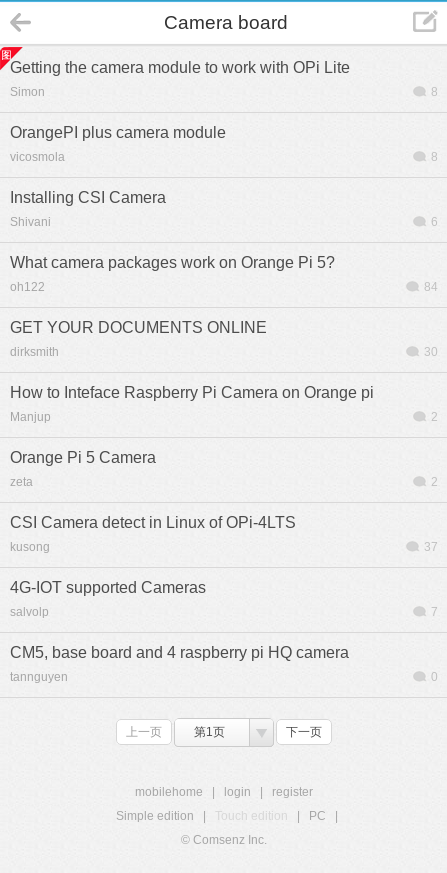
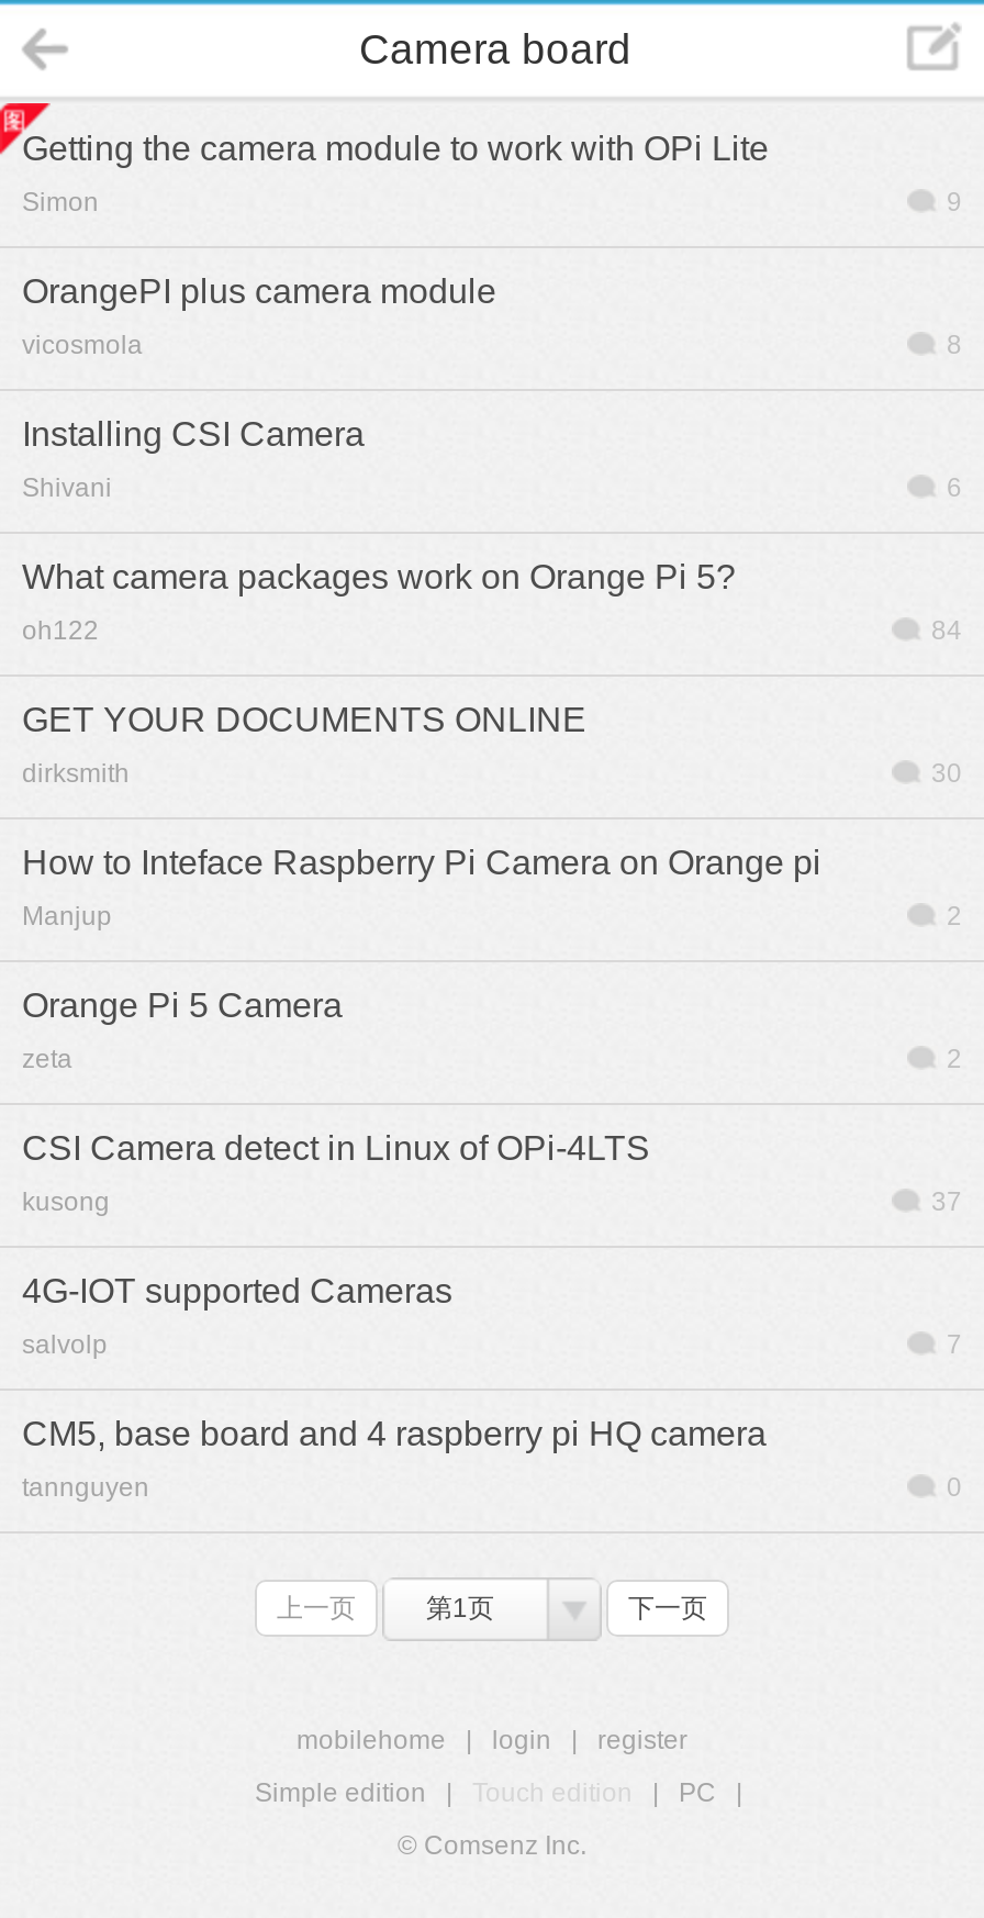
[431,85,438,99] 8 -> [947,187,962,218] 9

